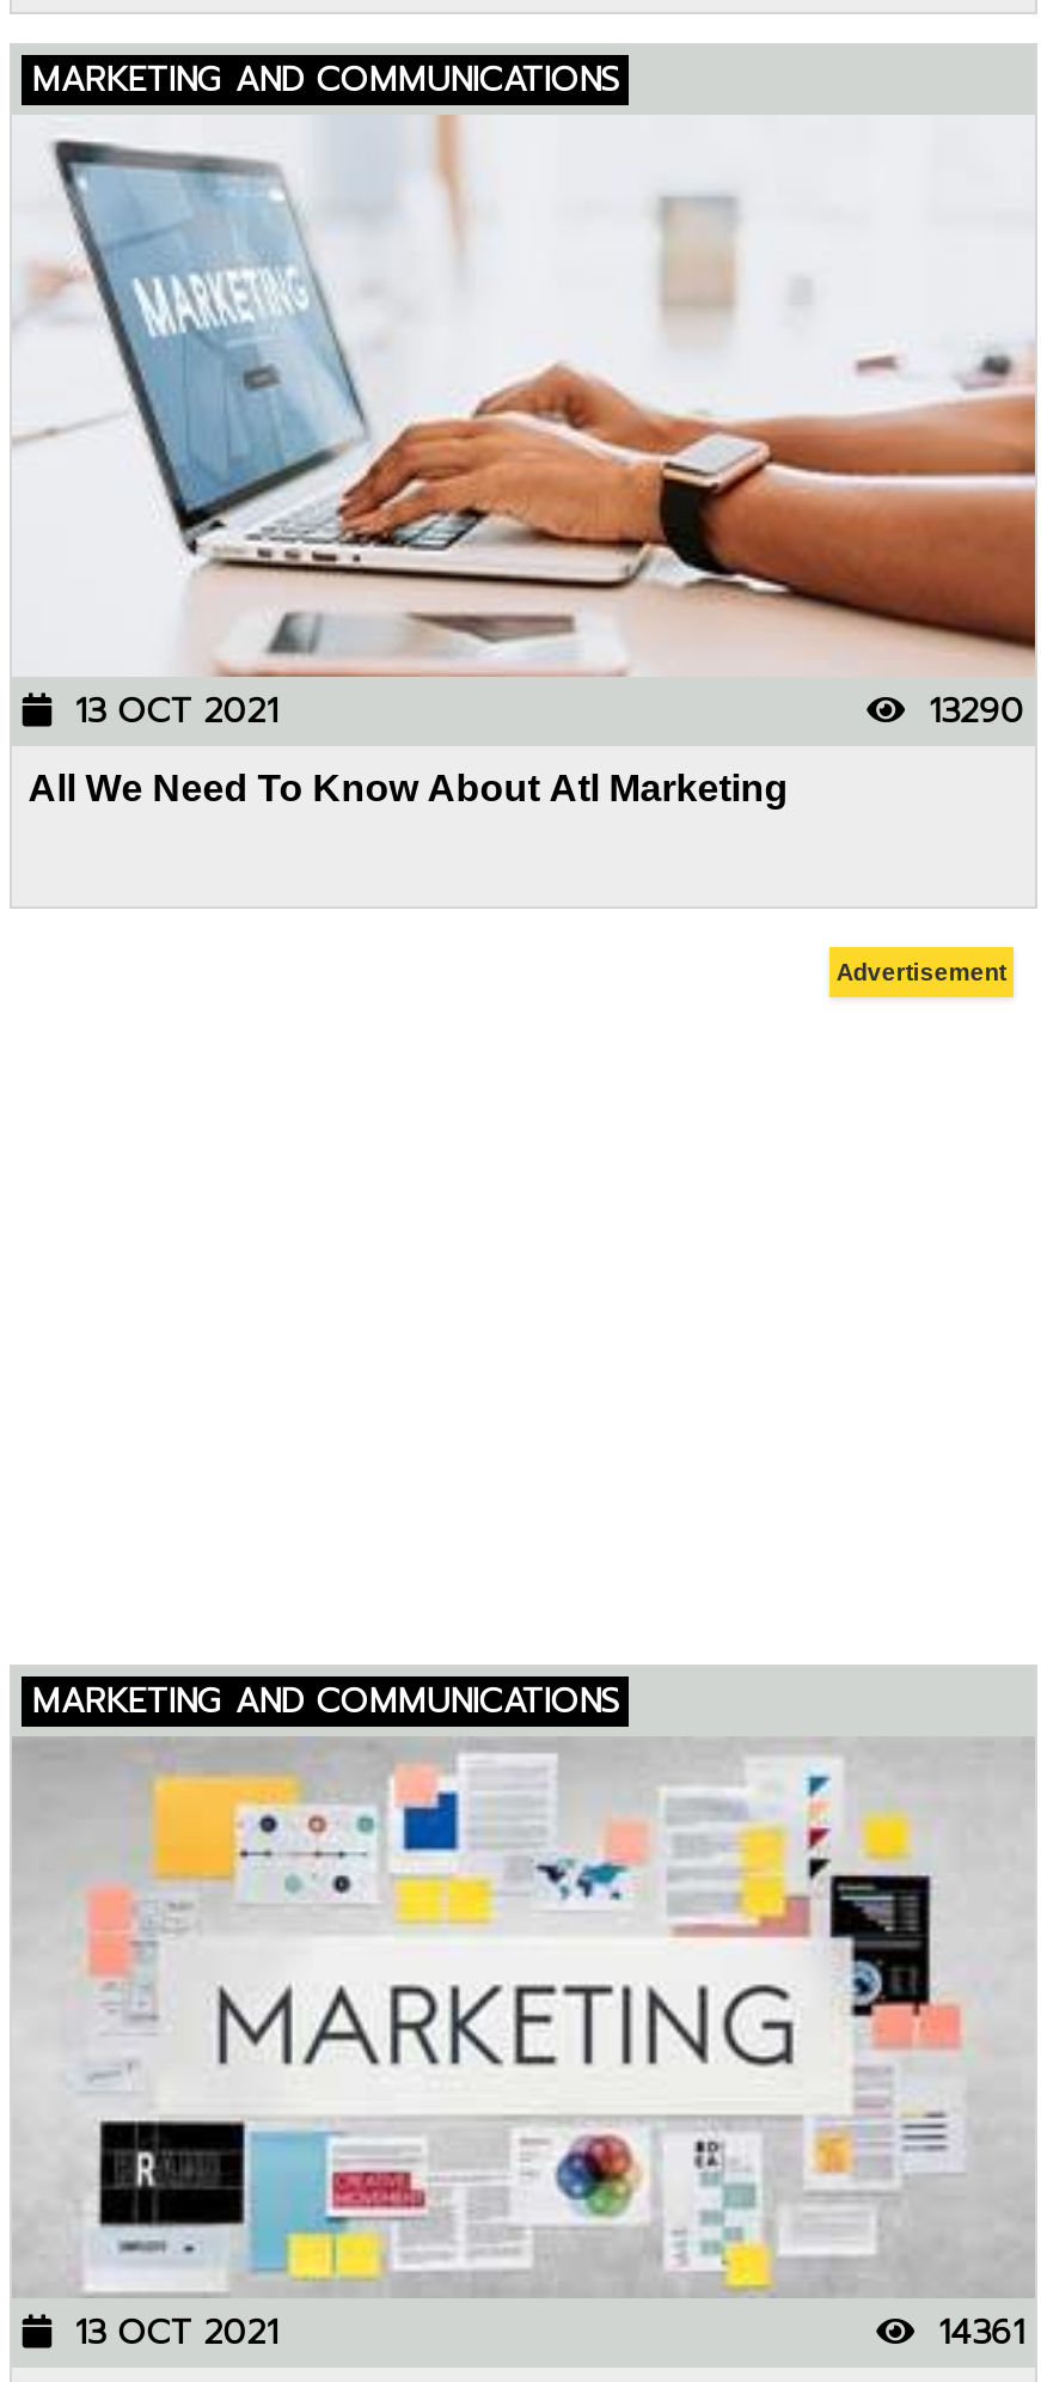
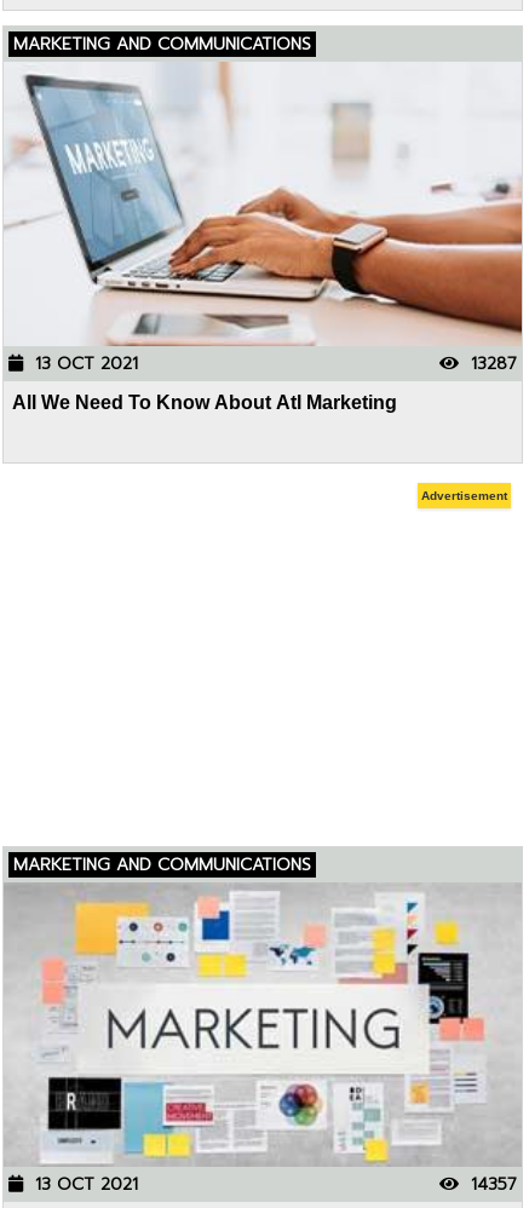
[905,685,1025,736] 13290 -> [458,351,516,376] 13287
[915,2309,1025,2359] 14361 -> [458,1172,516,1197] 14357

